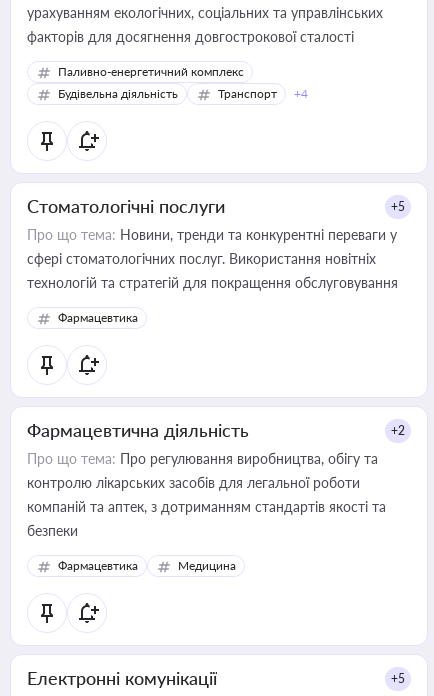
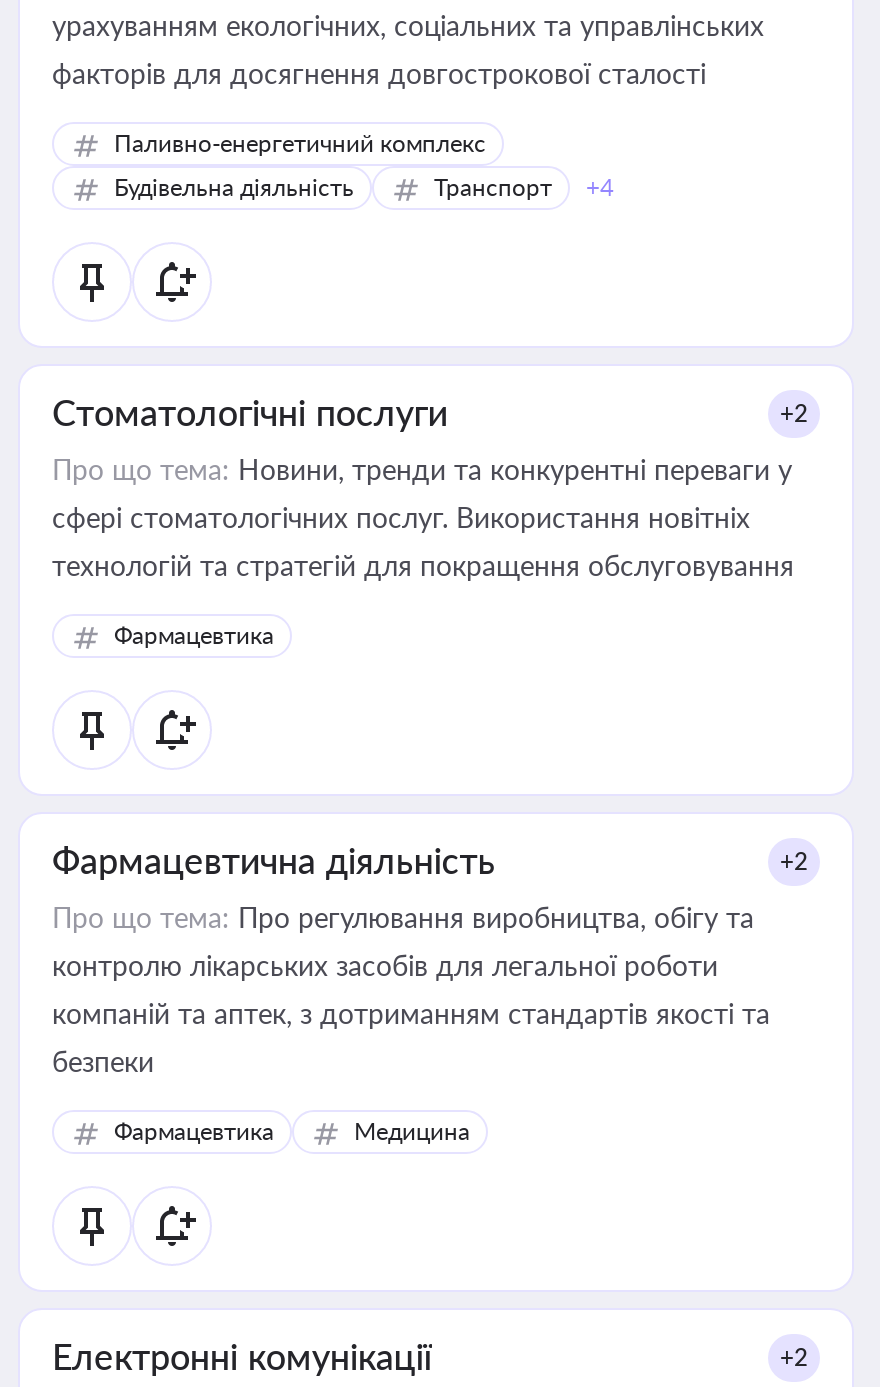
[391,199,405,214] +5 -> [780,398,808,428] +2
[391,671,405,686] +5 -> [780,1342,808,1372] +2

